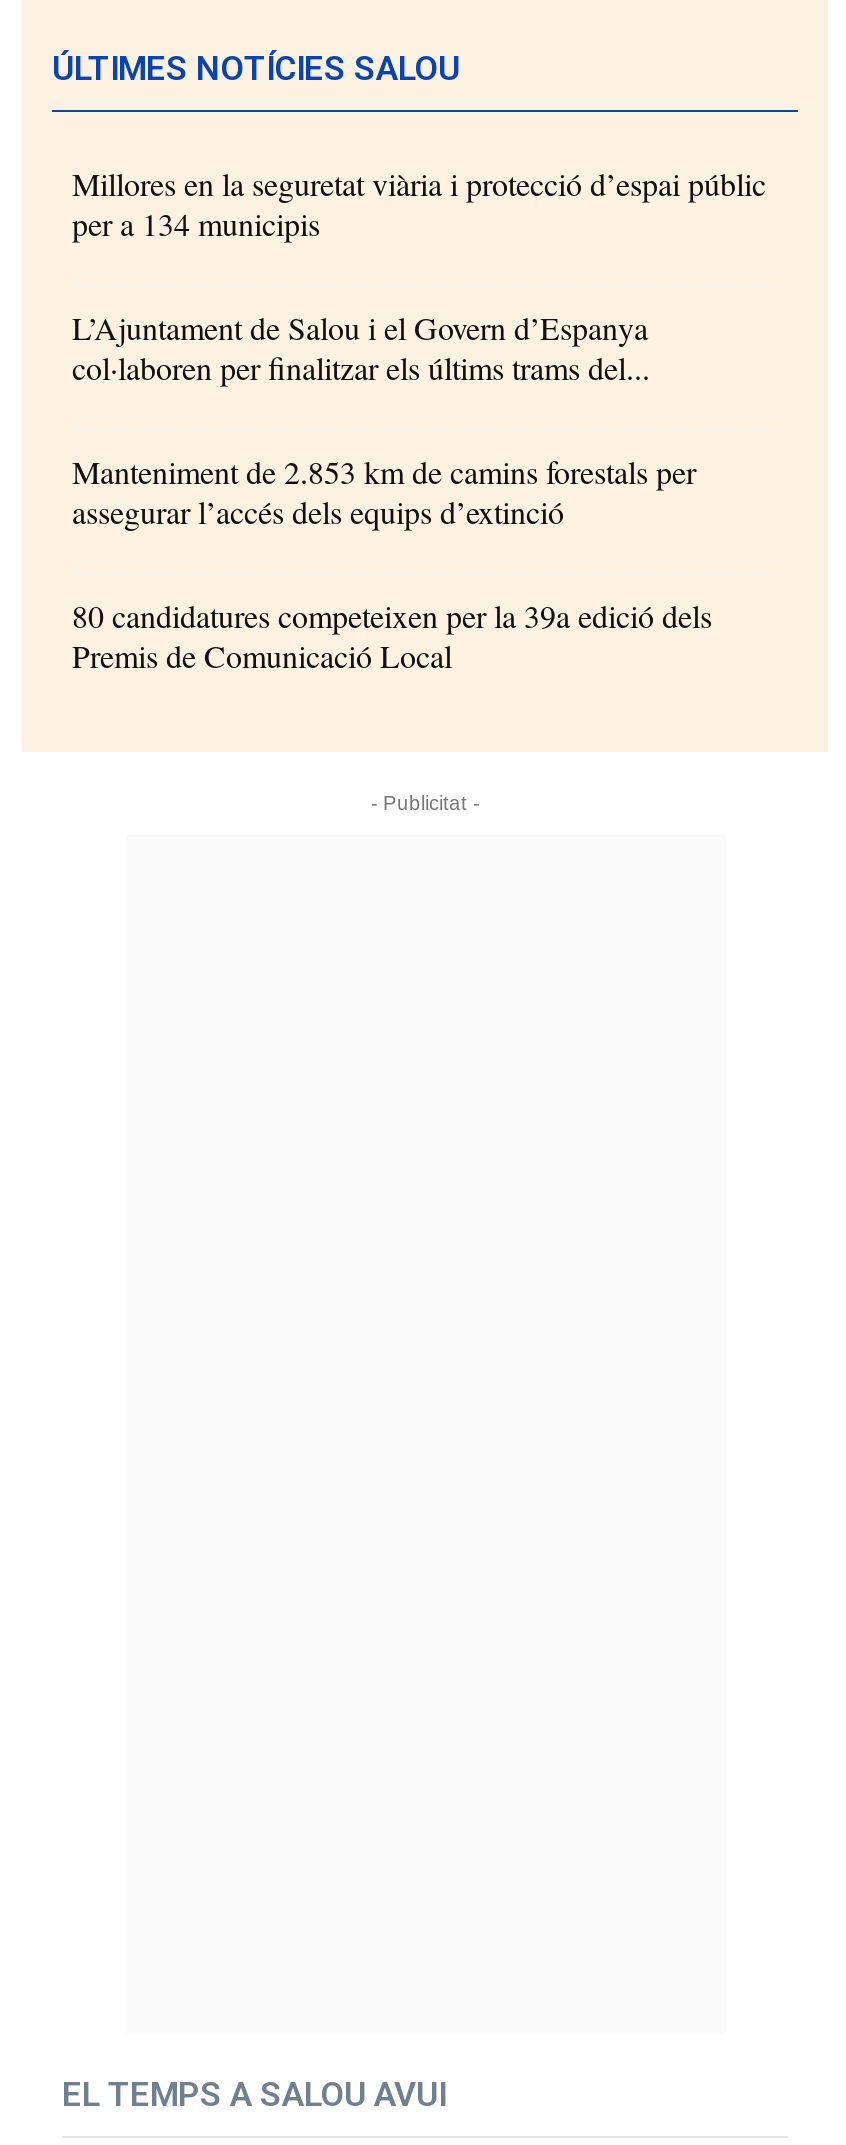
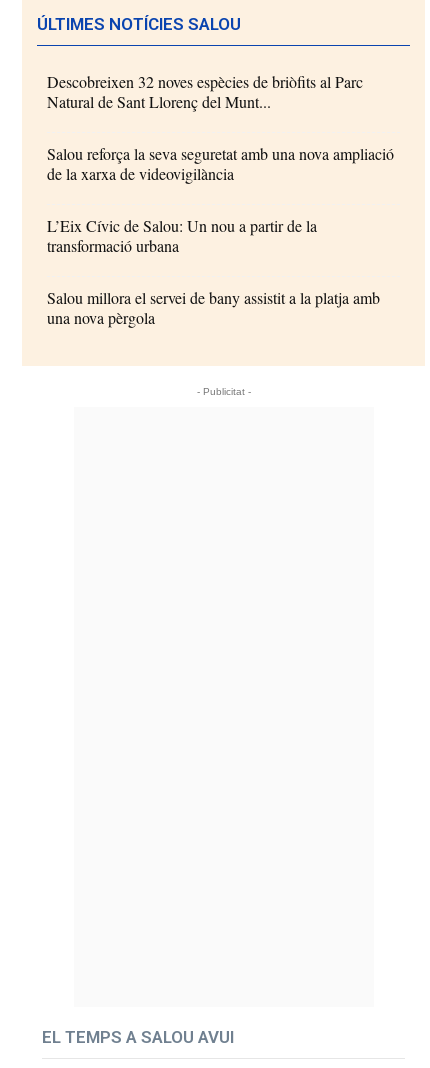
[72,161,766,243] Millores en la seguretat viària i protecció d’espai públic | per a 134 municipis -> [47,71,363,112] Descobreixen 32 noves espècies de briòfits al Parc | Natural de Sant Llorenç del Munt...
[72,305,650,387] L’Ajuntament de Salou i el Govern d’Espanya | col·laboren per finalitzar els últims trams del... -> [47,143,394,184] Salou reforça la seva seguretat amb una nova ampliació | de la xarxa de videovigilància
[72,449,696,531] Manteniment de 2.853 km de camins forestals per | assegurar l’accés dels equips d’extinció -> [47,215,317,256] L’Eix Cívic de Salou: Un nou a partir de la | transformació urbana
[72,593,712,675] 80 candidatures competeixen per la 39a edició dels | Premis de Comunicació Local -> [47,287,380,328] Salou millora el servei de bany assistit a la platja amb | una nova pèrgola

